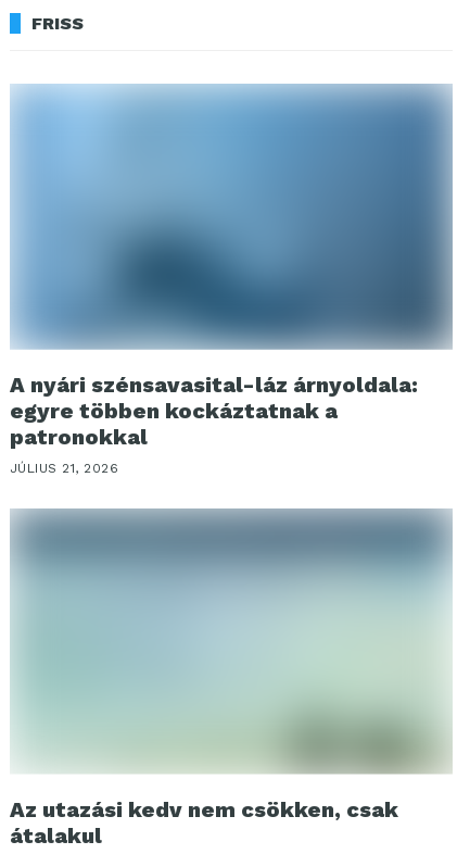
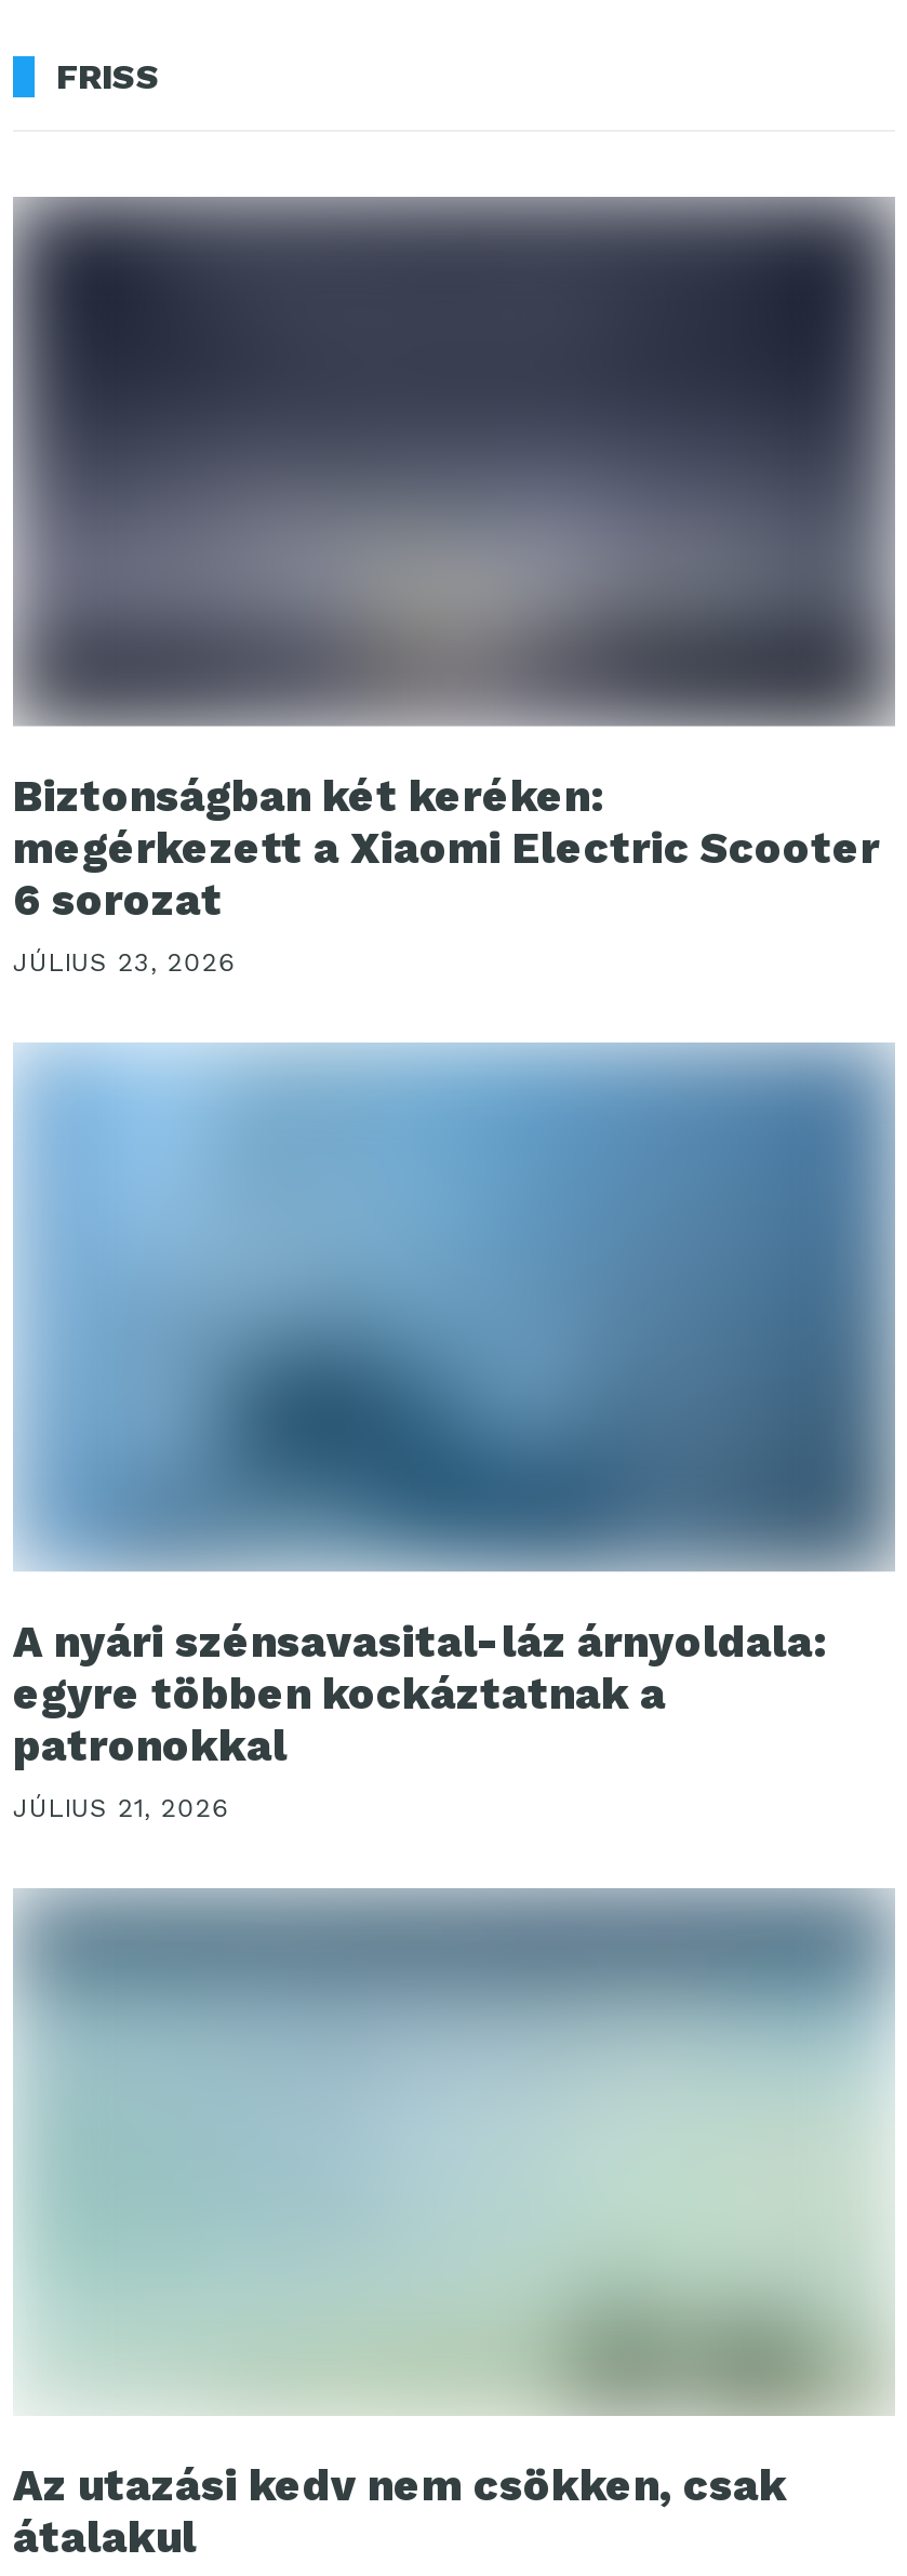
none -> [13,197,895,977] [image] | Biztonságban két keréken: | megérkezett a Xiaomi Electric Scooter | 6 sorozat | JÚLIUS 23, 2026

